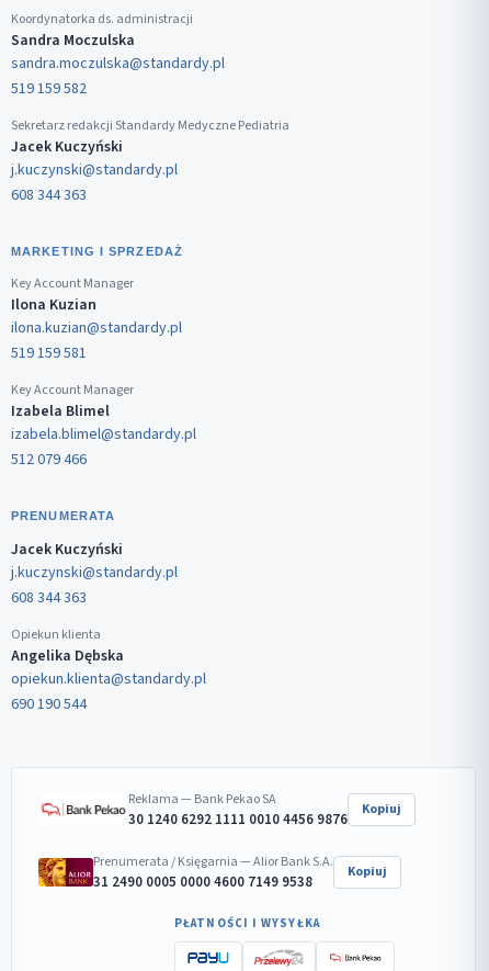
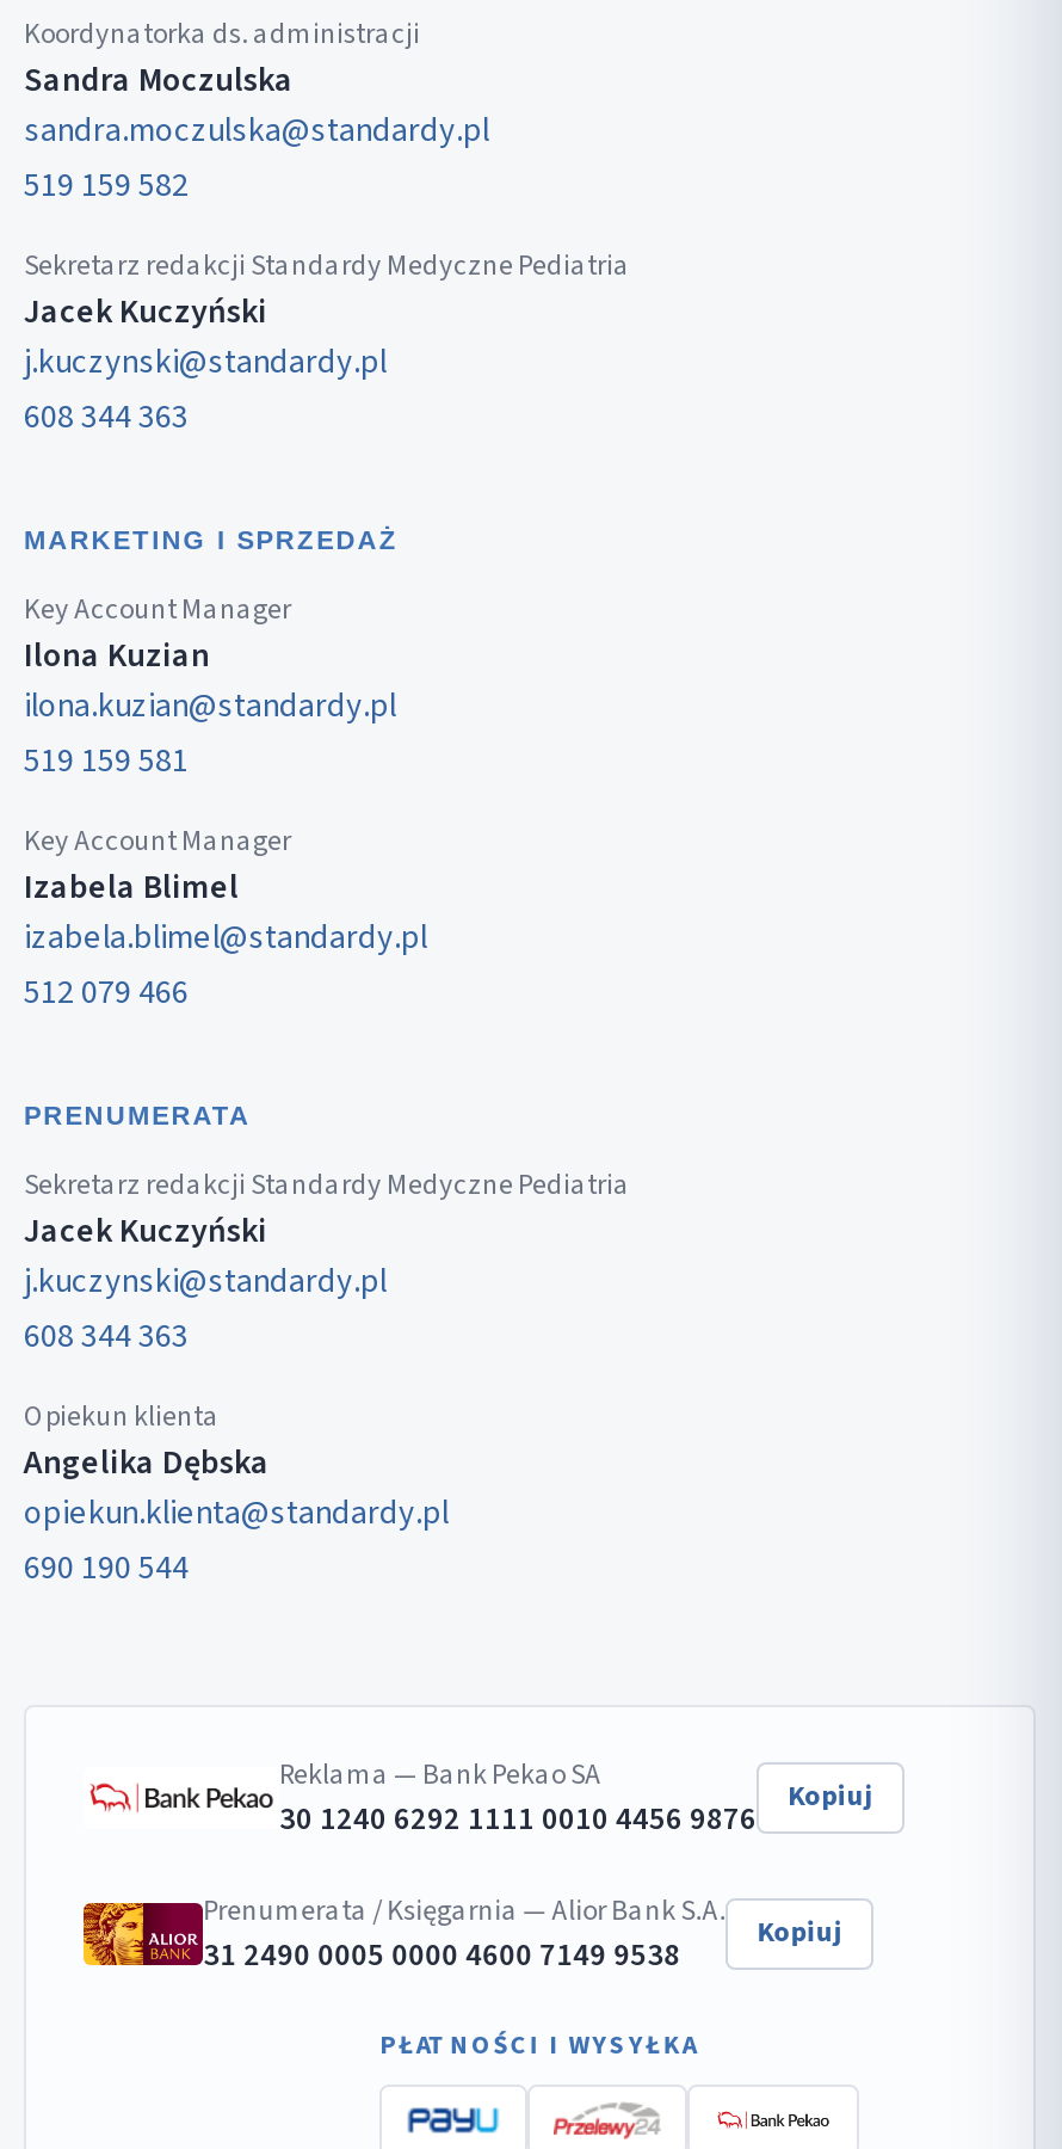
none -> [24,1165,630,1205] Sekretarz redakcji Standardy Medyczne Pediatria

